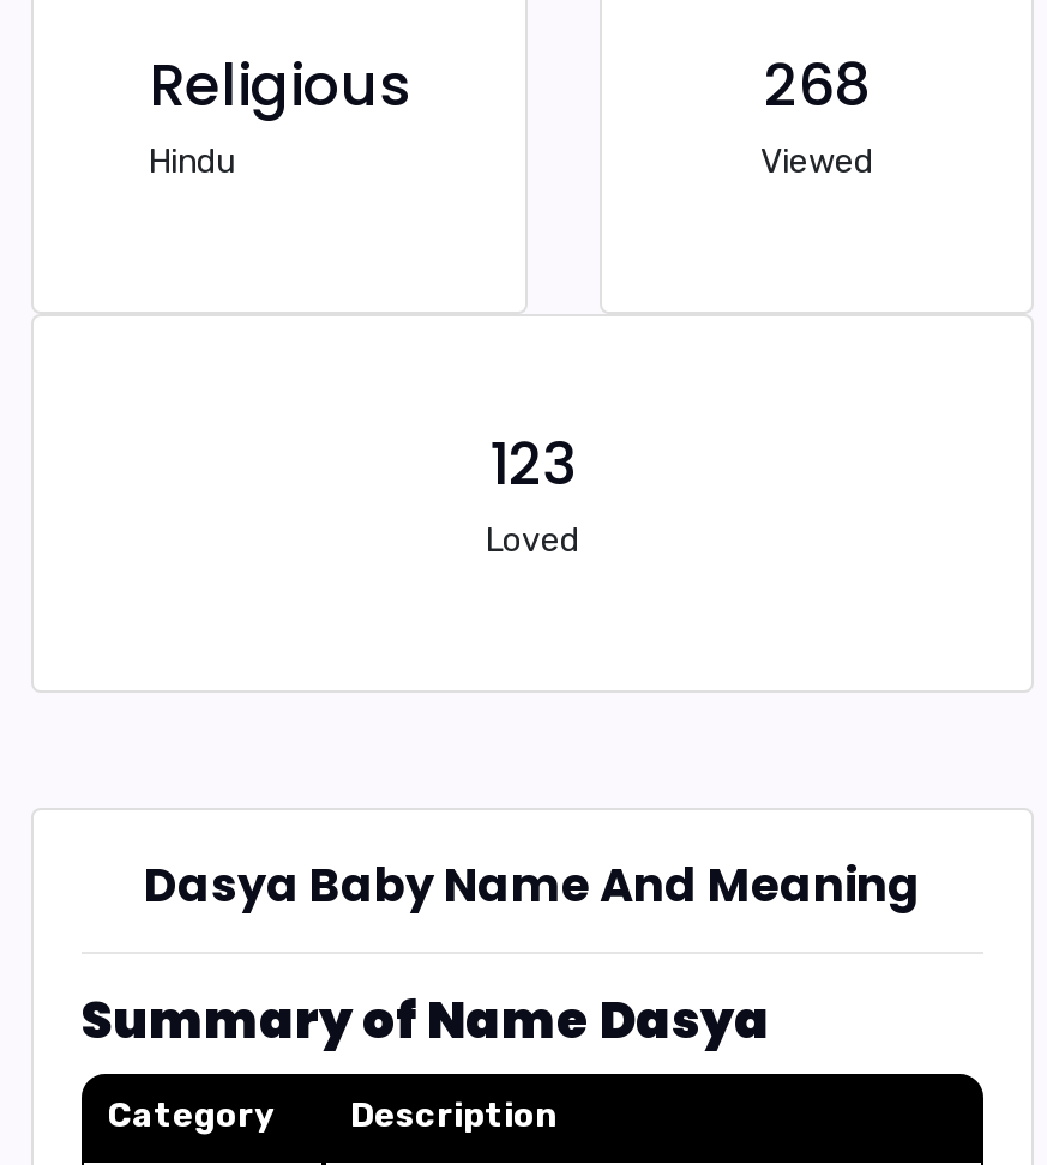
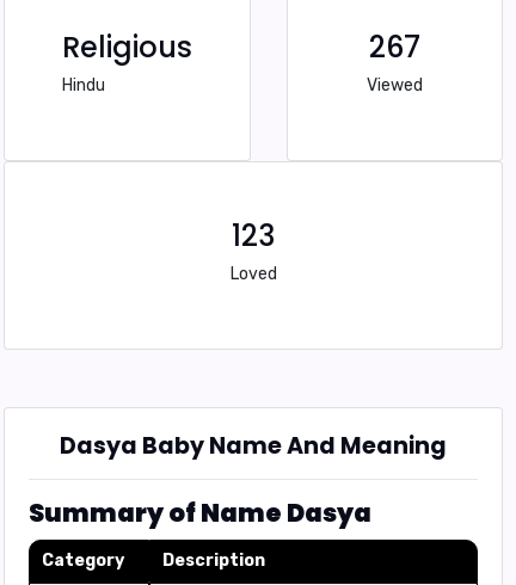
[764,46,870,125] 268 -> [369,27,420,67] 267

